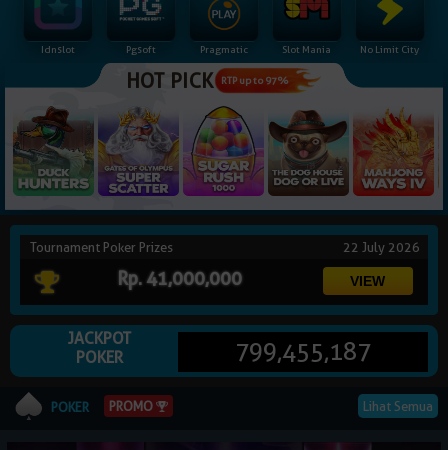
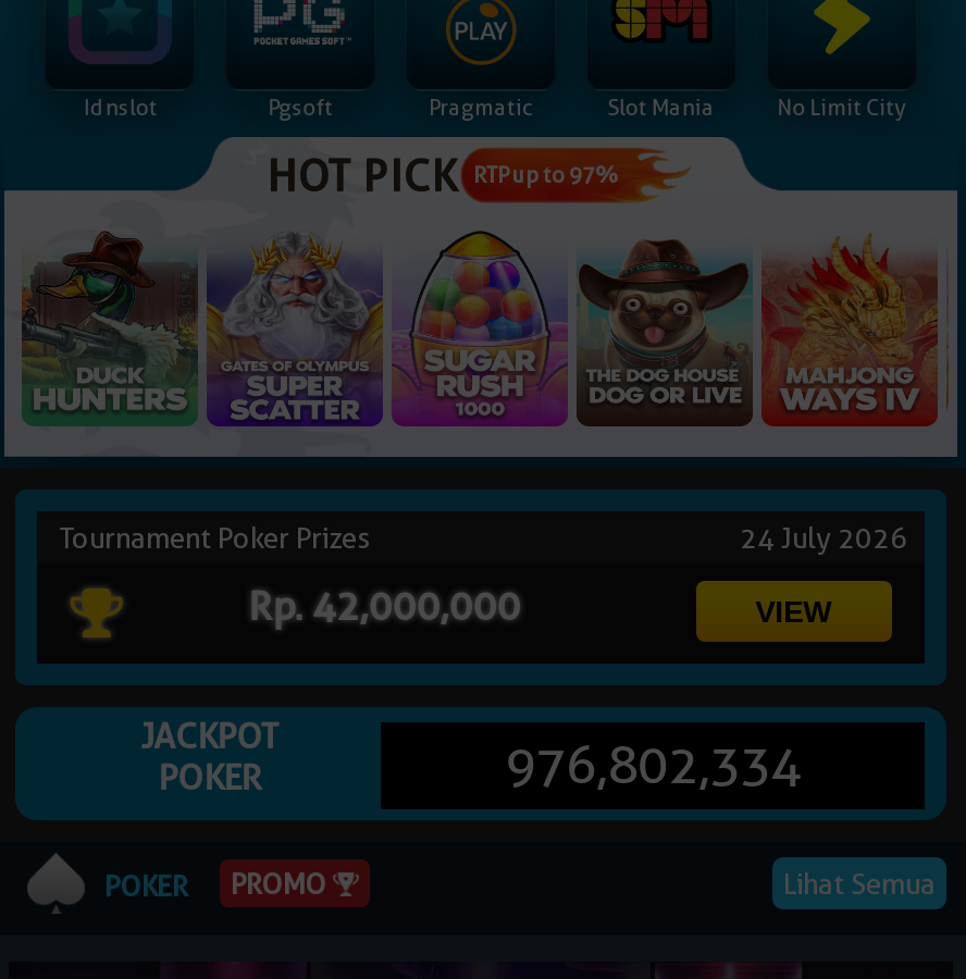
[343,239,423,255] 22 July 2026 -> [740,521,914,556] 24 July 2026
[117,268,242,289] Rp. 41,000,000 -> [248,584,520,630] Rp. 42,000,000
[235,337,371,366] 799,455,187 -> [505,734,801,797] 976,802,334

